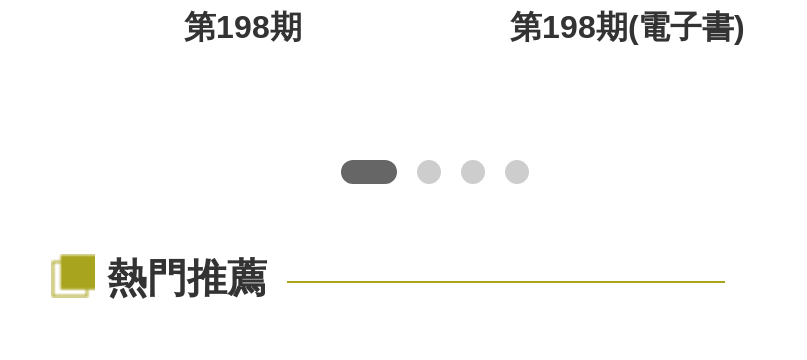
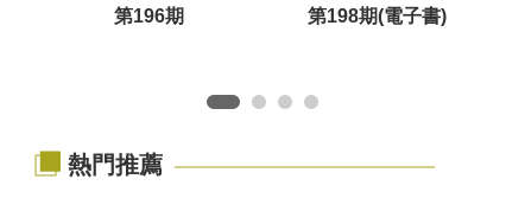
[184,11,302,45] 第198期 -> [113,6,184,26] 第196期

